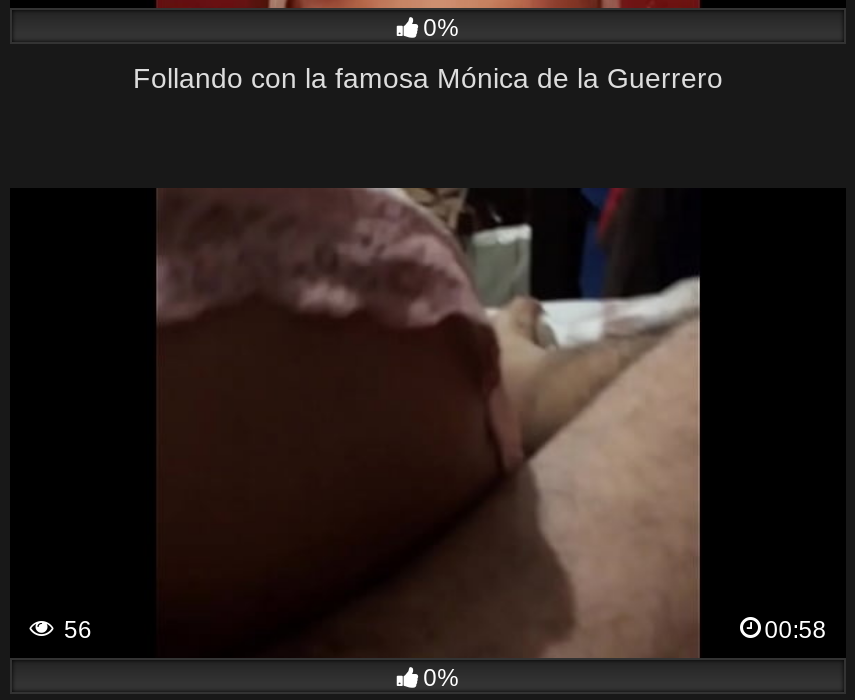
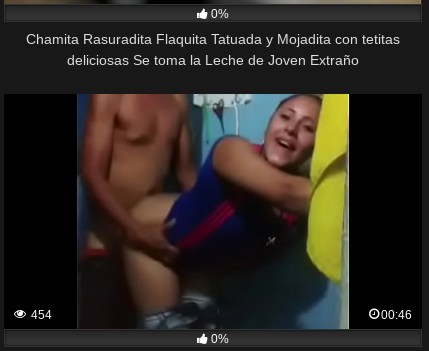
[133,61,723,93] Follando con la famosa Mónica de la Guerrero -> [26,31,400,68] Chamita Rasuradita Flaquita Tatuada y Mojadita con tetitas | deliciosas Se toma la Leche de Joven Extraño
[58,186,826,660] [image] | 56 | 00:58 -> [28,93,412,329] [image] | 454 | 00:46

